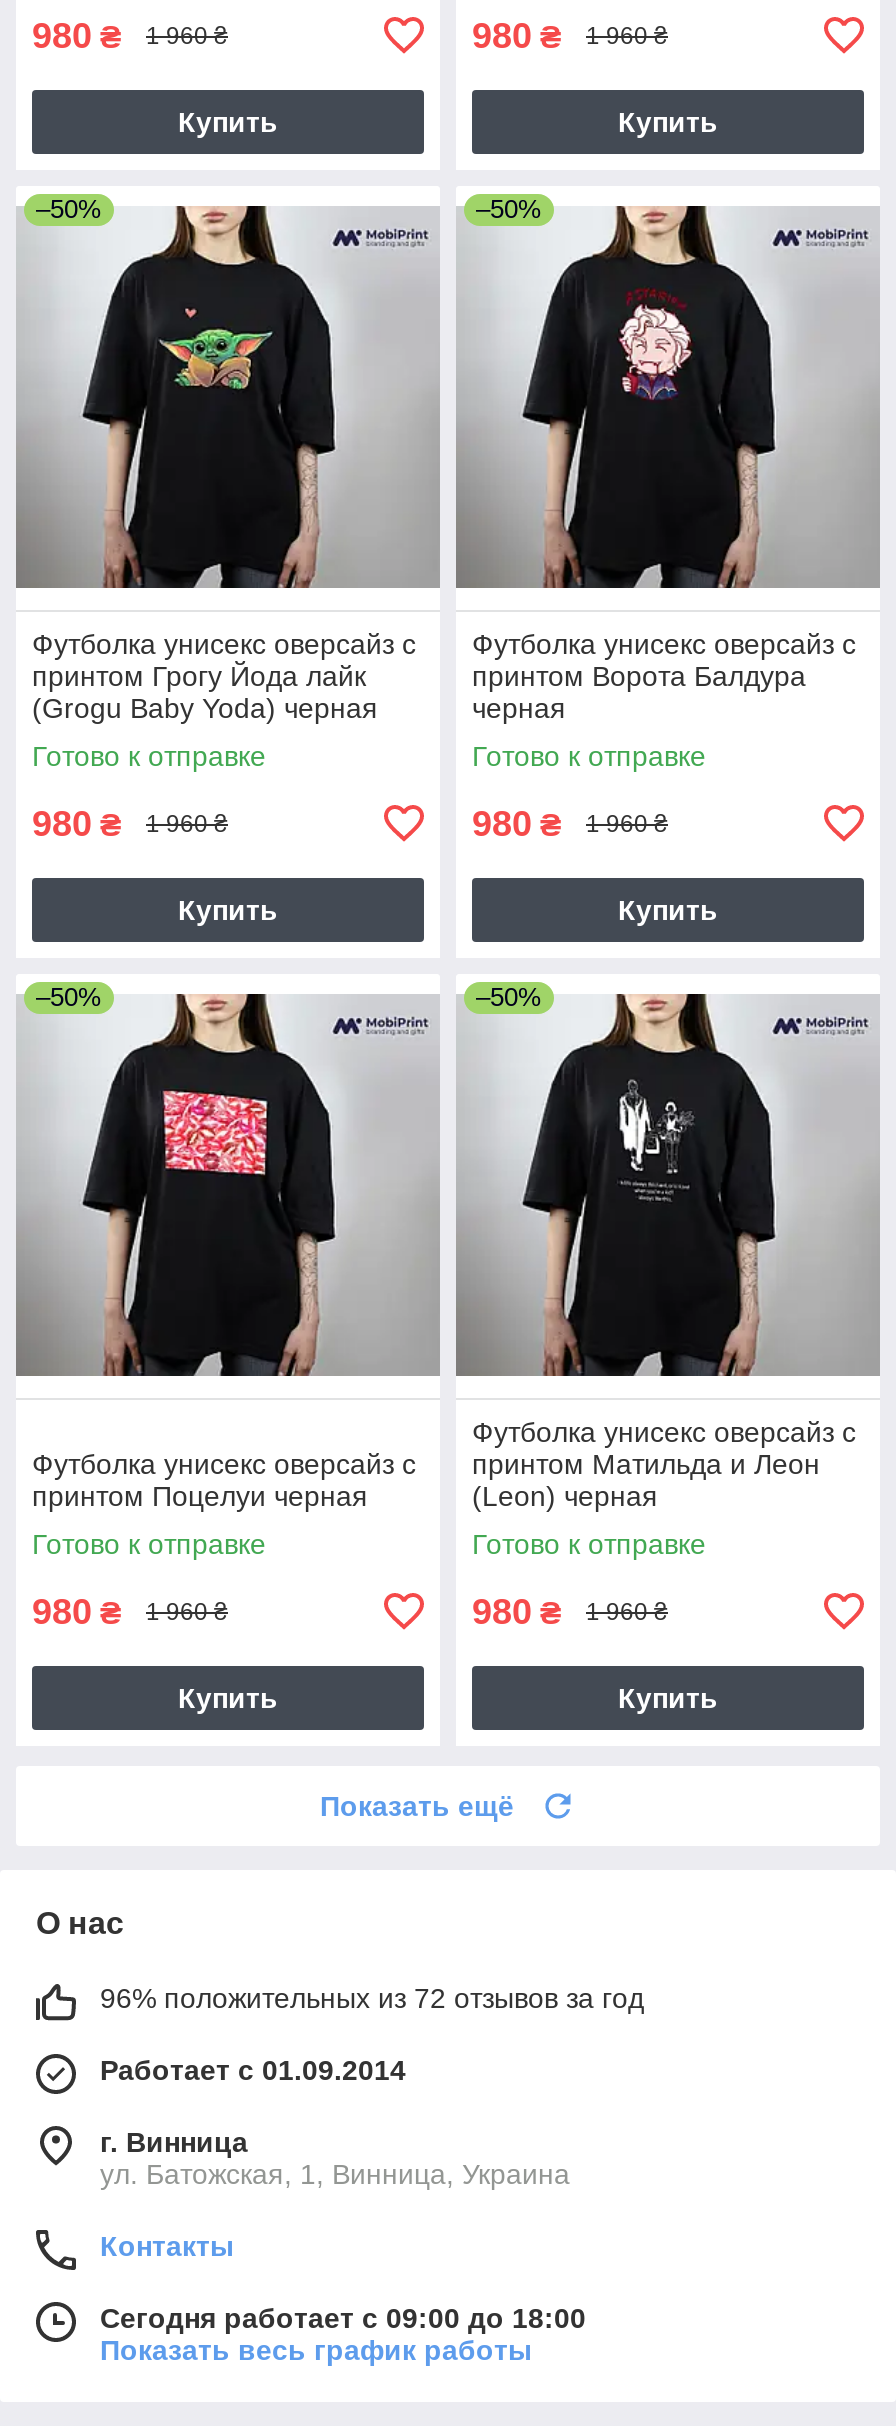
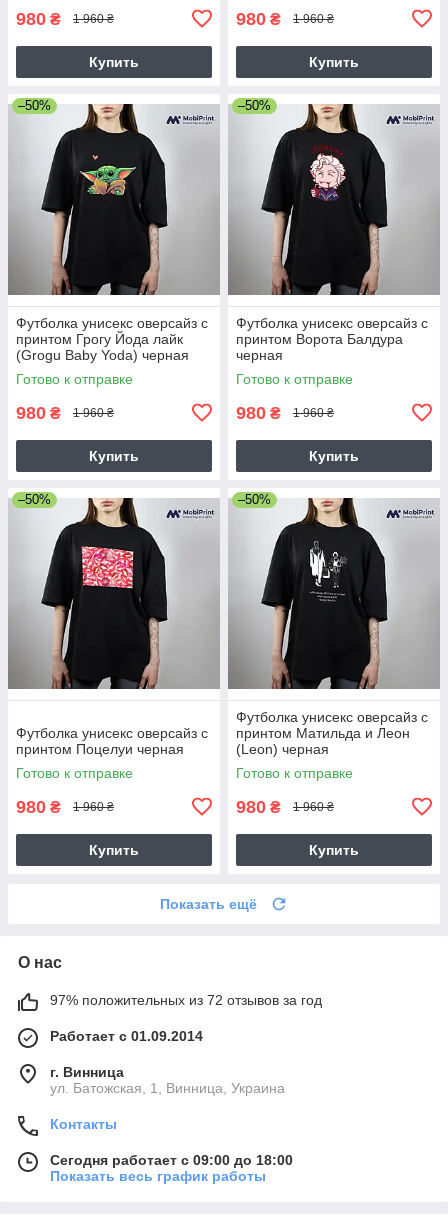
[100,1982,644,2014] 96% положительных из 72 отзывов за год -> [50,992,322,1008] 97% положительных из 72 отзывов за год

